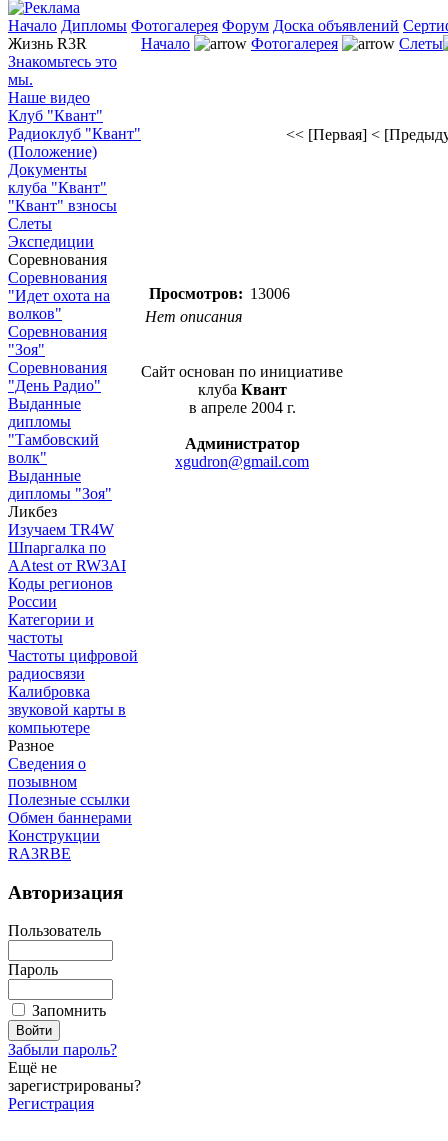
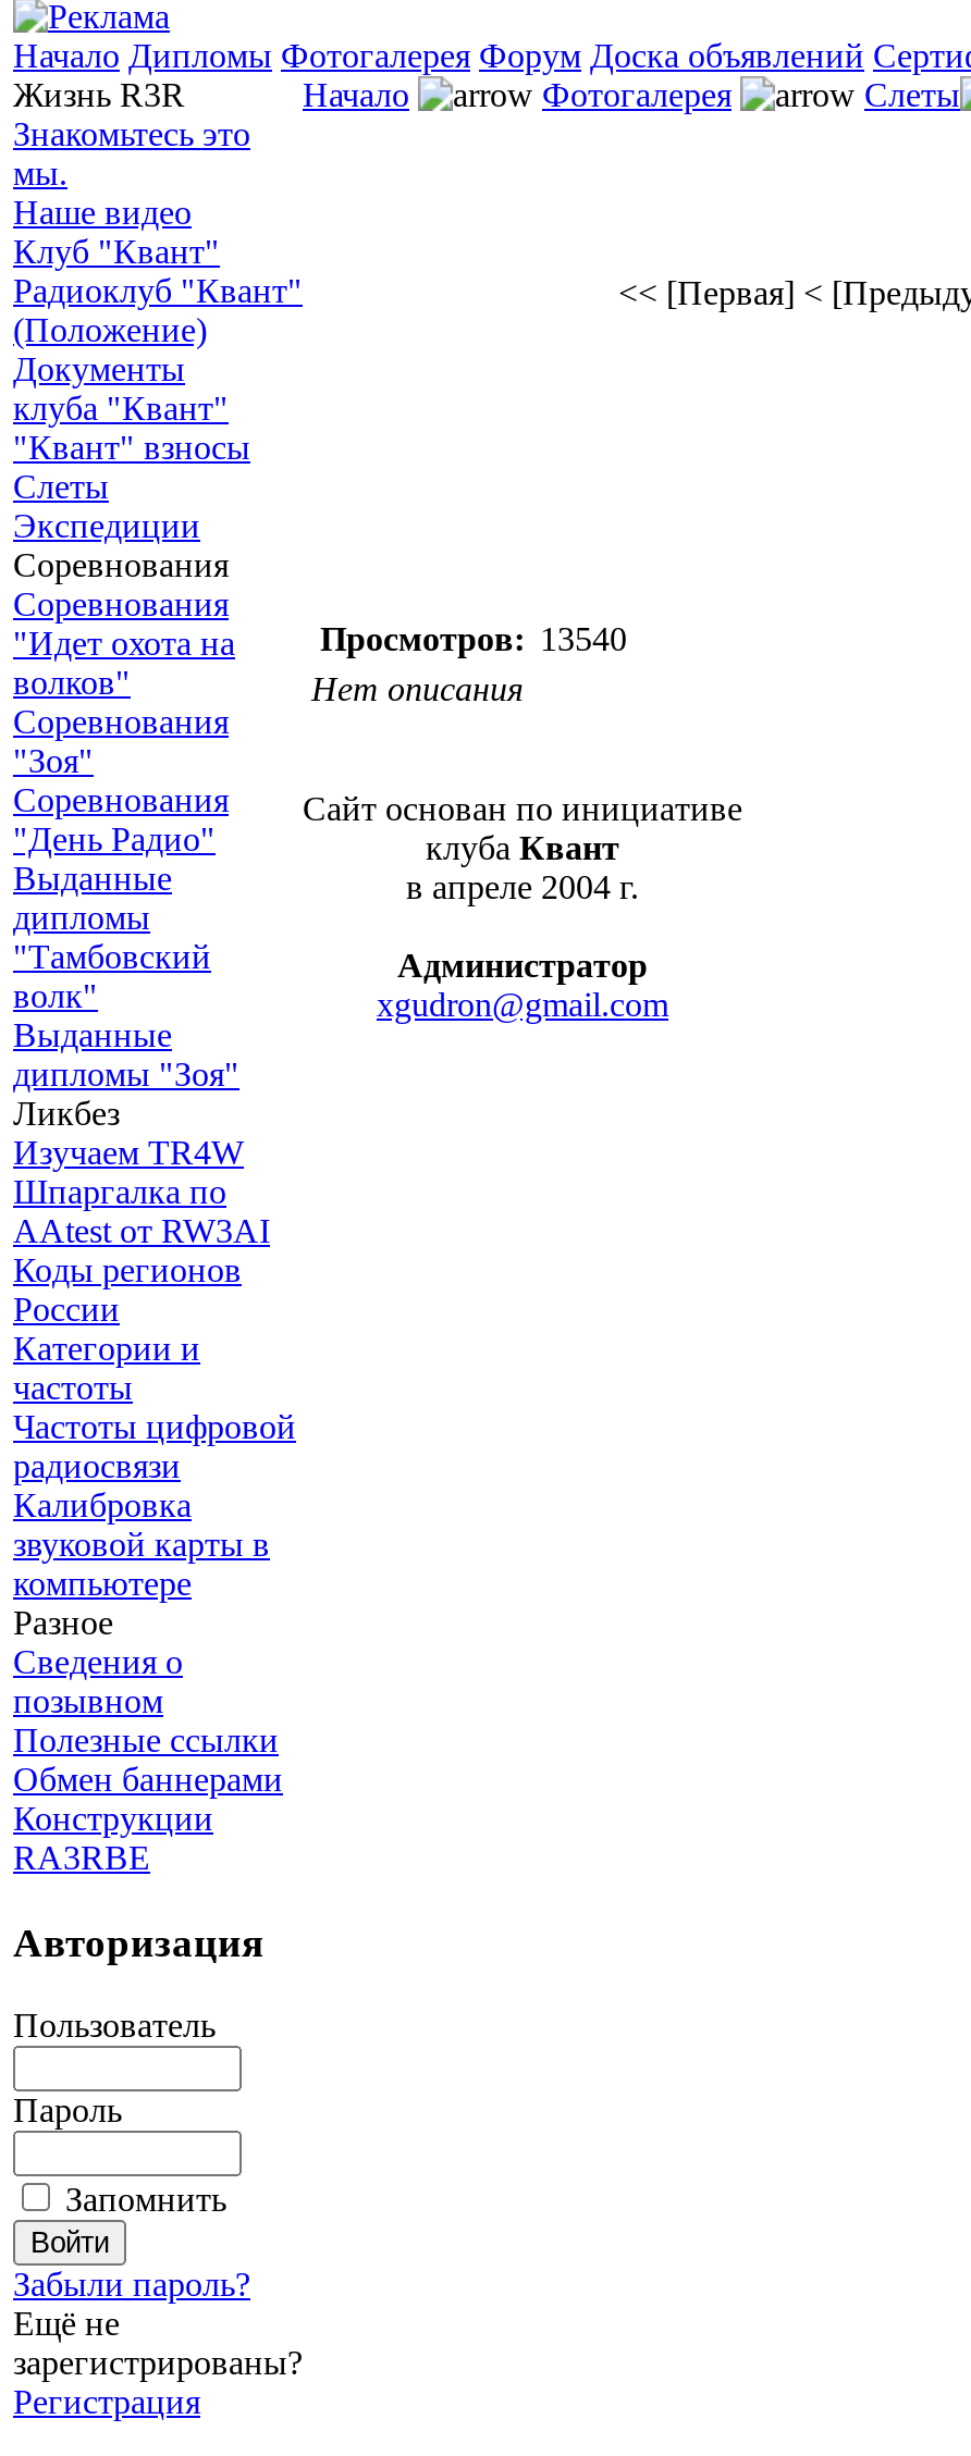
[149,285,290,302] Просмотров: 13006 -> [320,620,627,657] Просмотров: 13540

